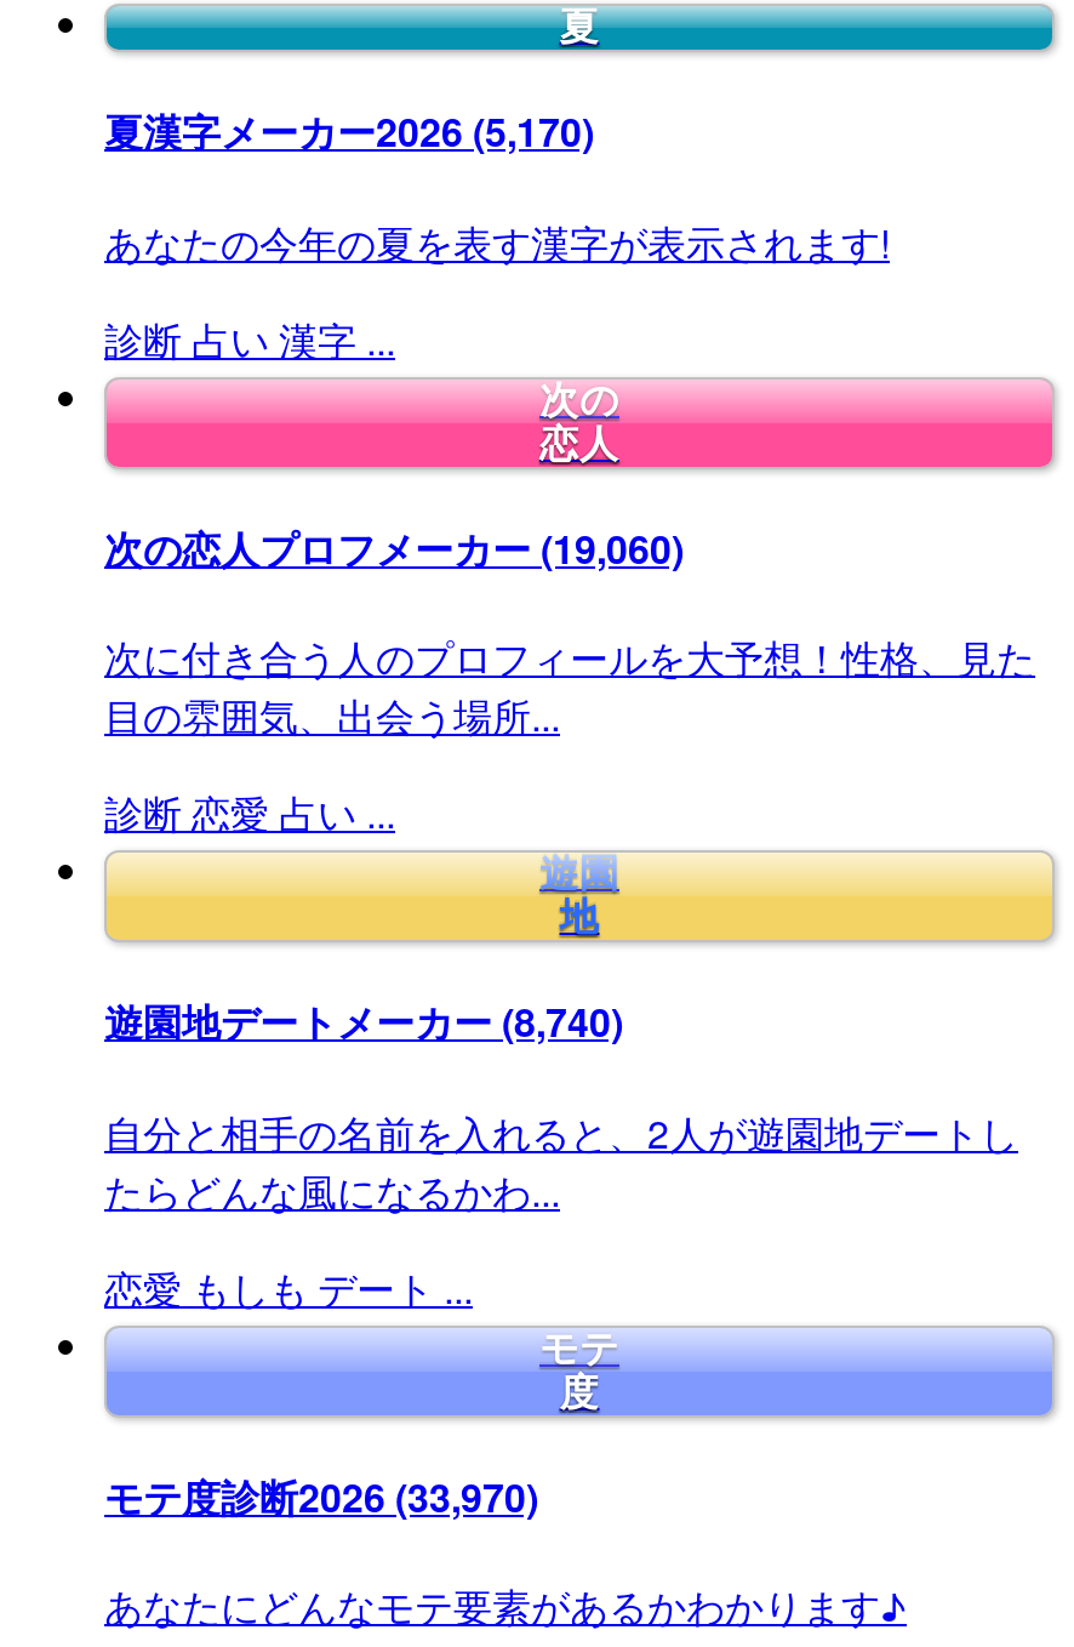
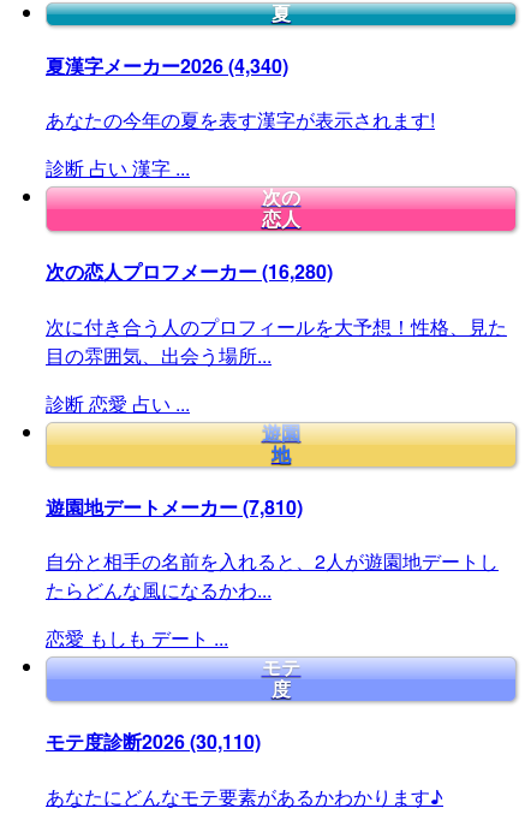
[104,104,594,160] 夏漢字メーカー2026 (5,170) -> [46,52,288,79] 夏漢字メーカー2026 (4,340)
[104,520,684,576] 次の恋人プロフメーカー(19,060) -> [46,258,333,285] 次の恋人プロフメーカー(16,280)
[104,994,623,1050] 遊園地デートメーカー(8,740) -> [46,493,303,520] 遊園地デートメーカー(7,810)
[104,1469,538,1525] モテ度診断2026 (33,970) -> [46,728,261,756] モテ度診断2026 (30,110)

